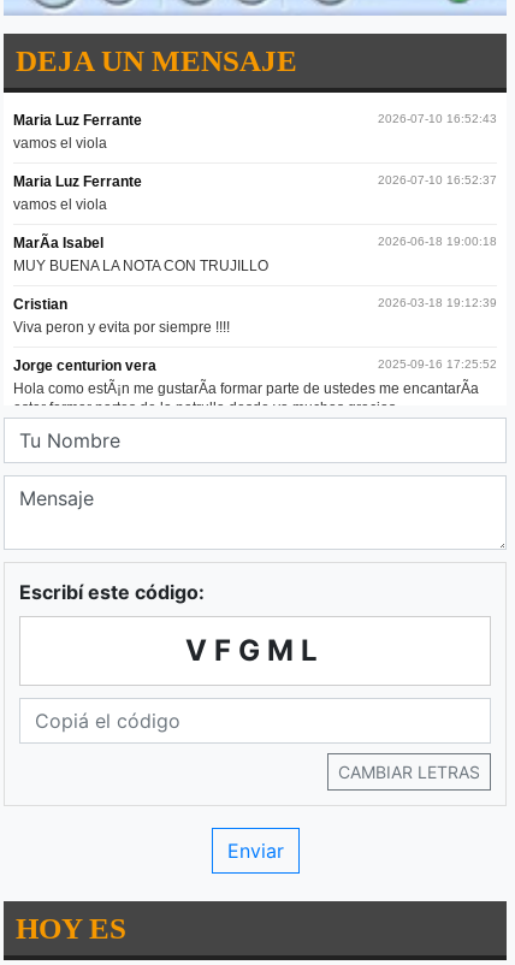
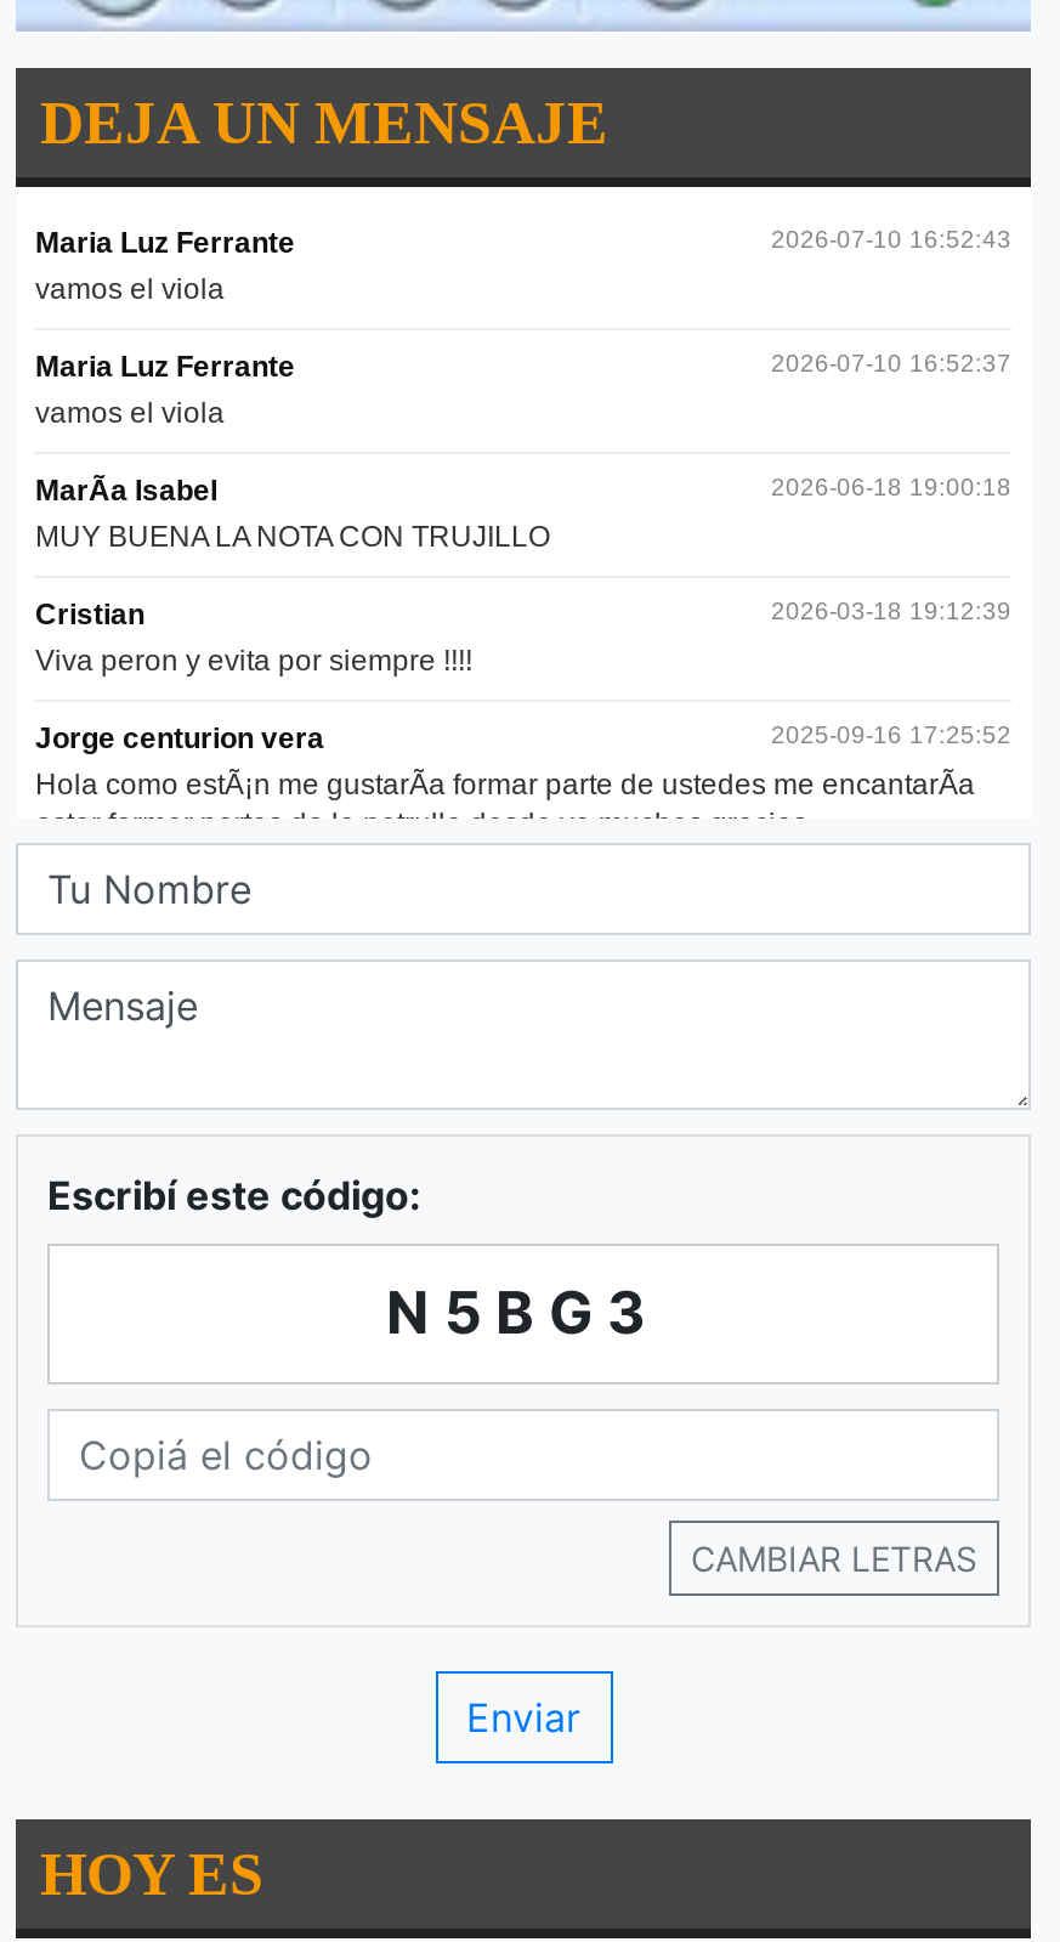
[185,633,325,668] VFGML -> [386,1278,661,1348] N5BG3

